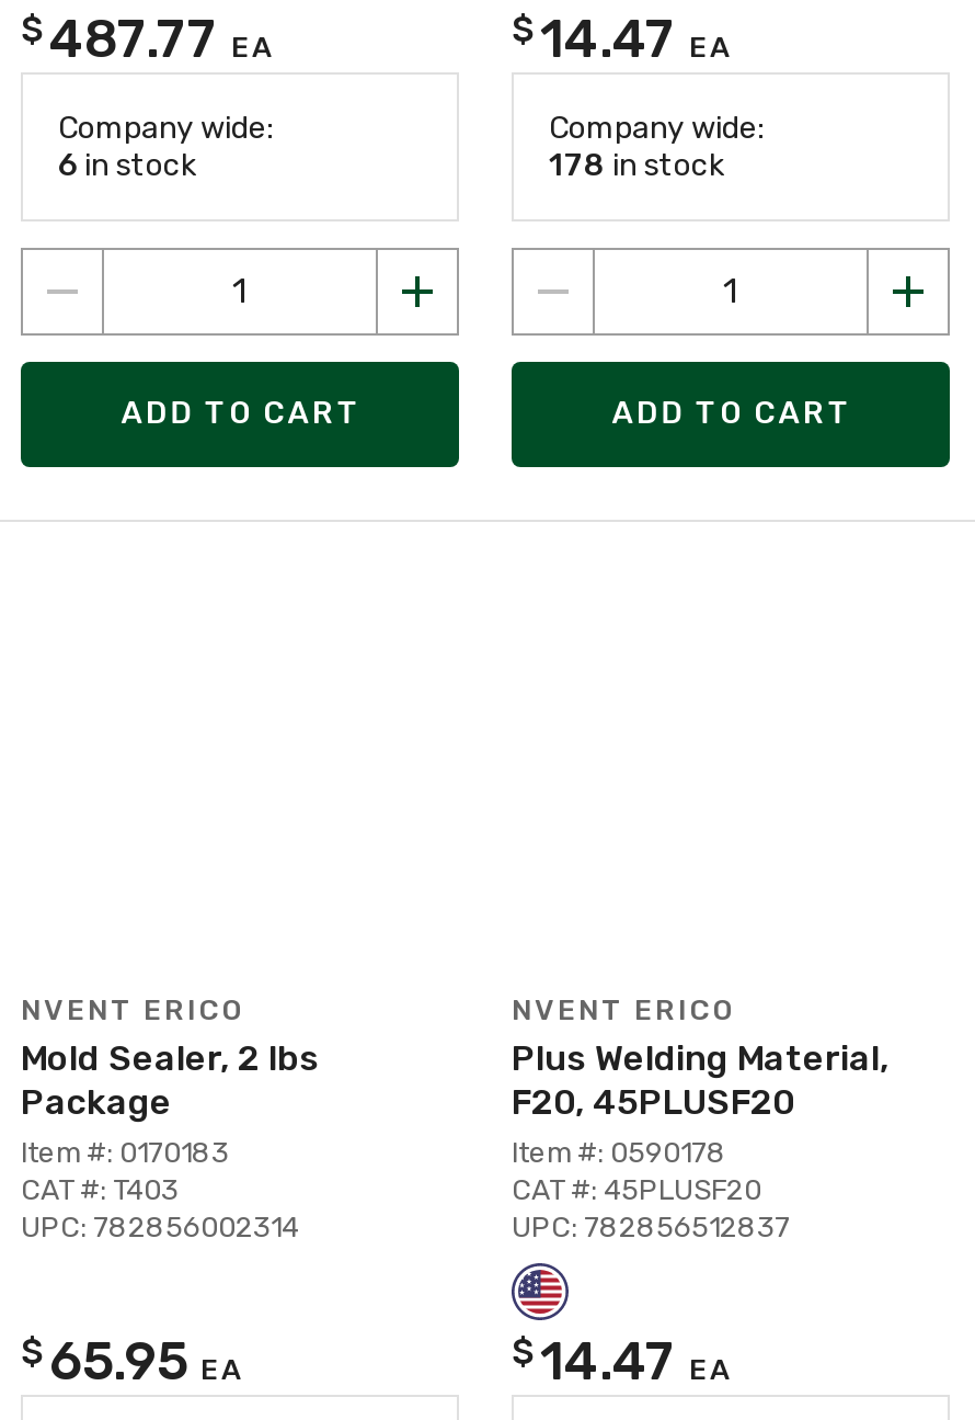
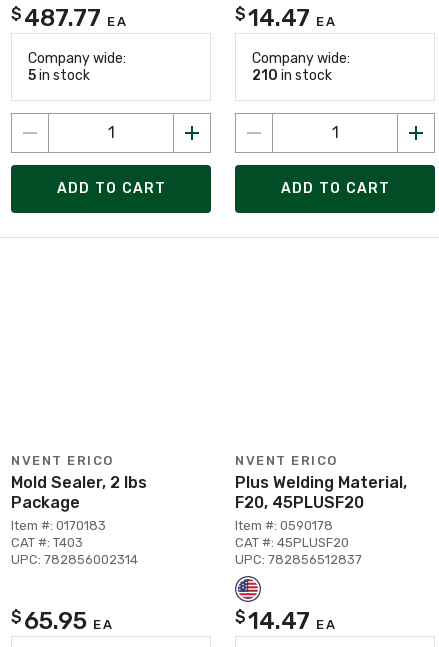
[58,146,196,184] 6 in stock -> [28,67,90,84] 5 in stock
[549,146,724,184] 178 in stock -> [252,67,332,84] 210 in stock

